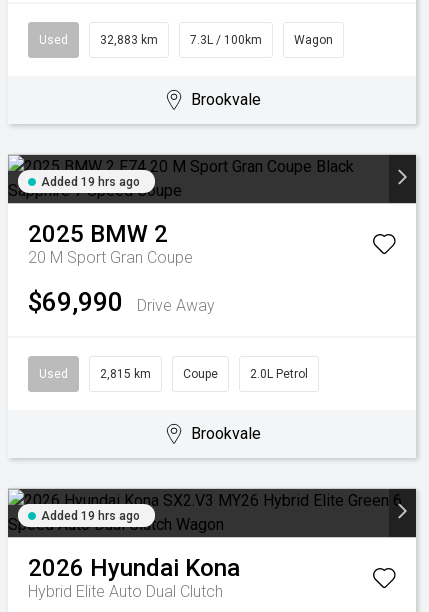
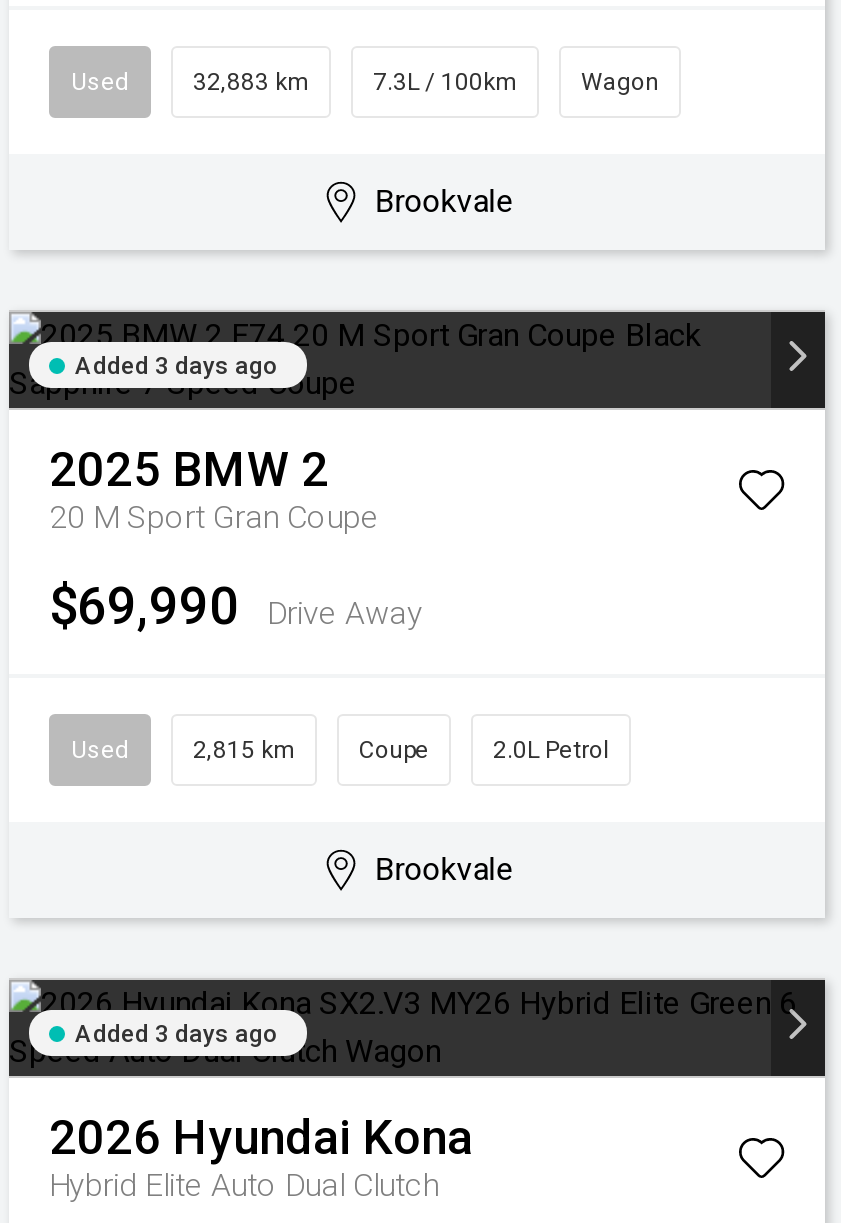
[41,175,140,189] Added 19 hrs ago -> [75,352,277,380] Added 3 days ago
[41,509,140,523] Added 19 hrs ago -> [75,1020,277,1048] Added 3 days ago

